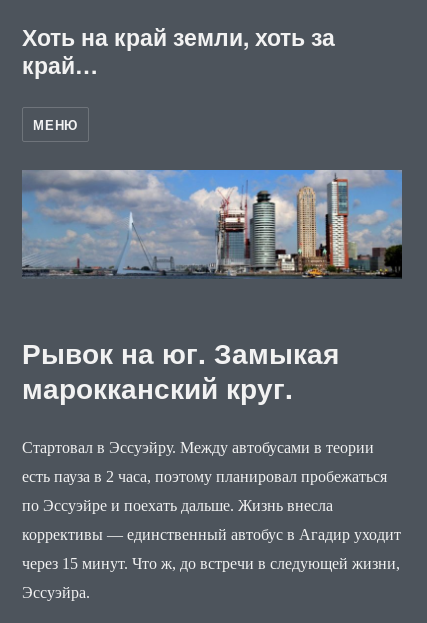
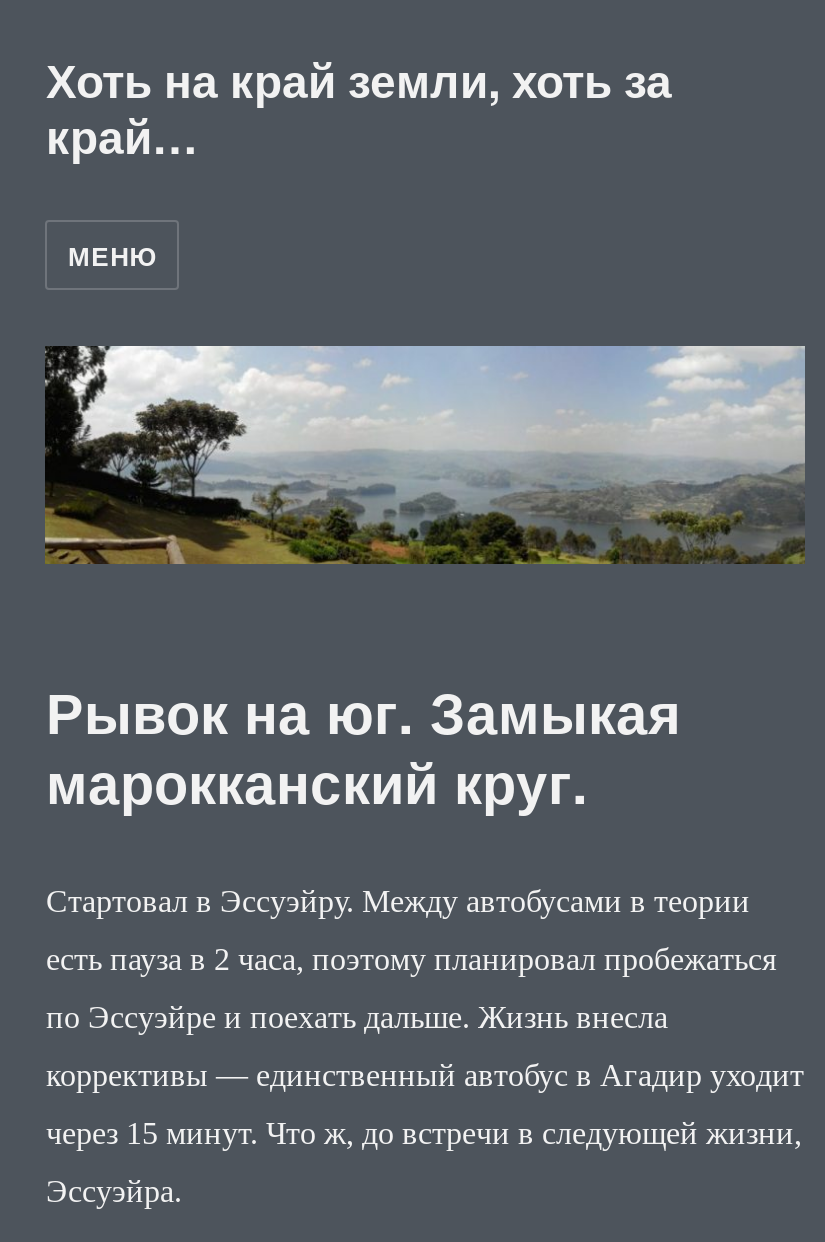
[21,169,403,279] [image] -> [43,344,805,566] [image]

